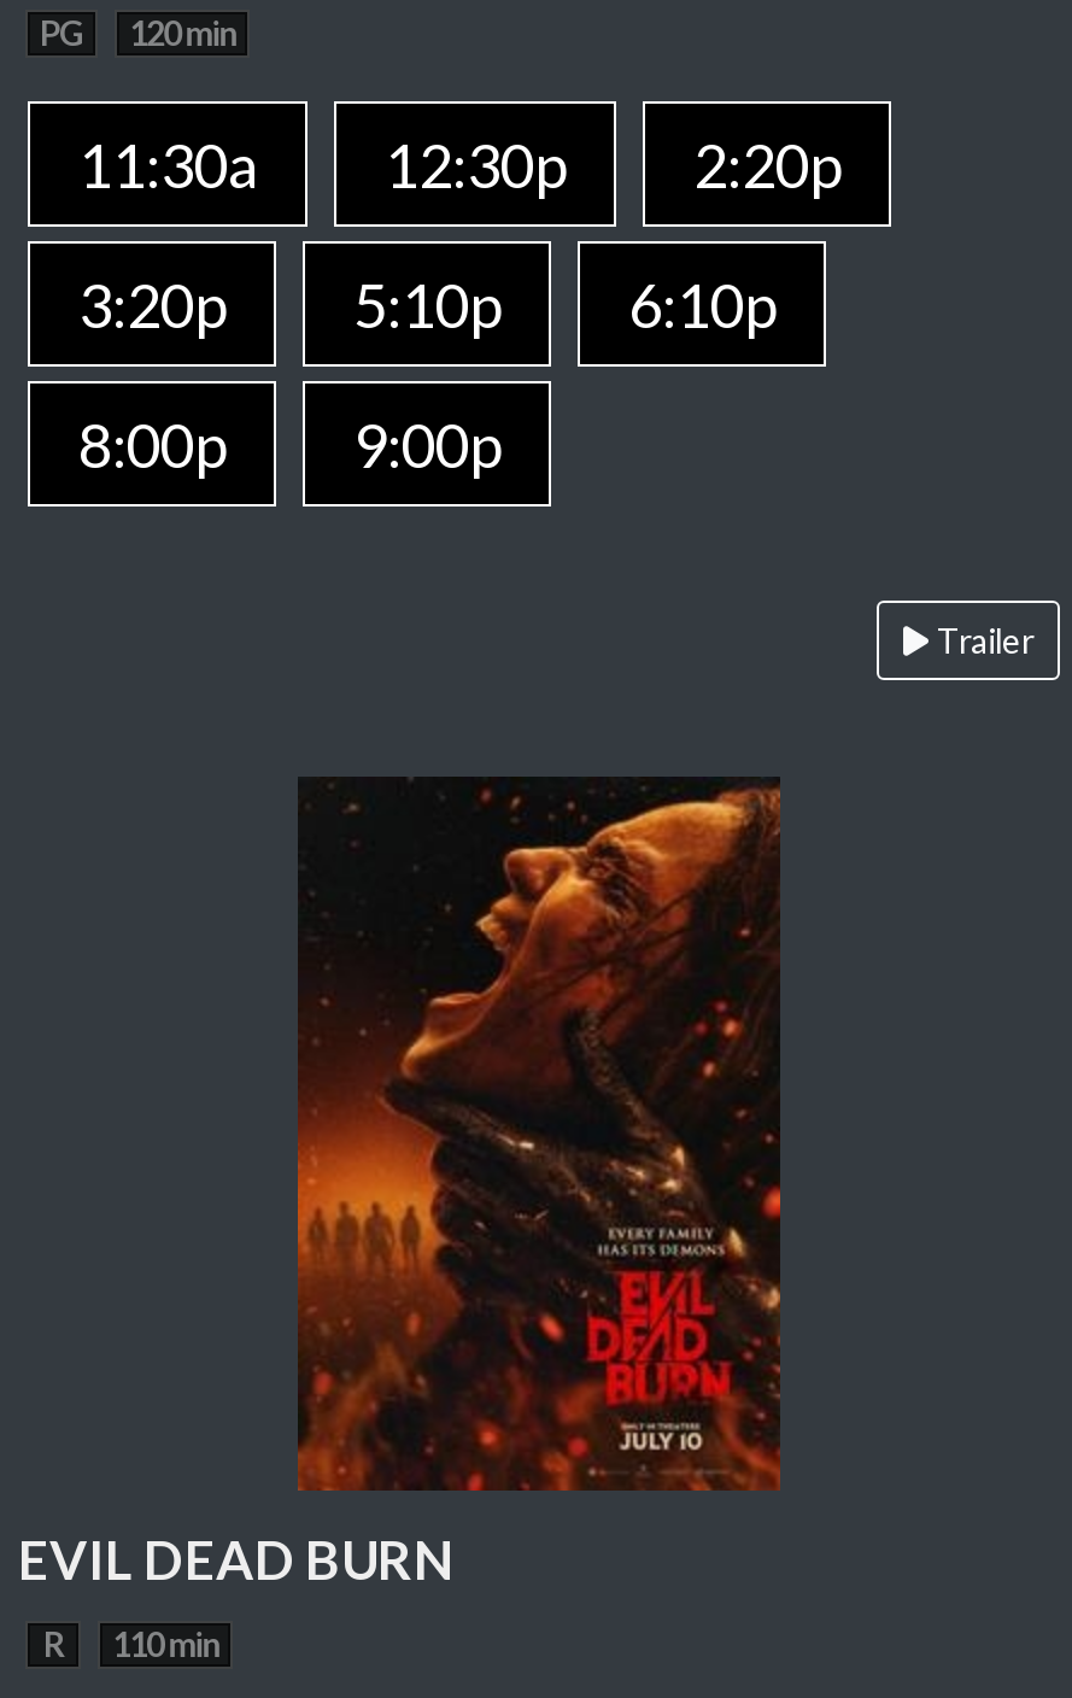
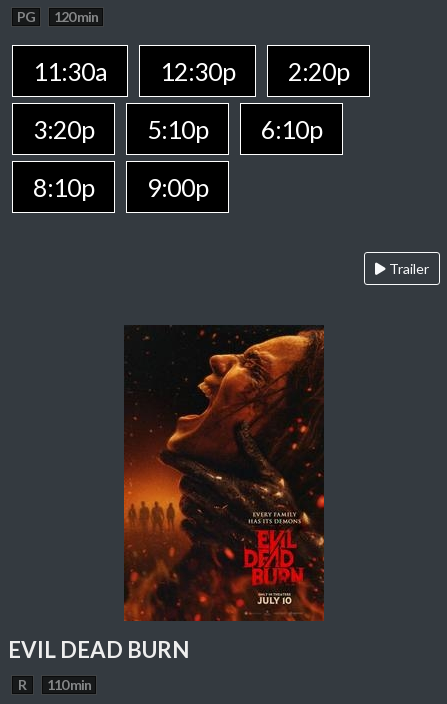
[78,408,500,480] 8:00p 9:00p -> [33,172,208,202] 8:10p 9:00p

